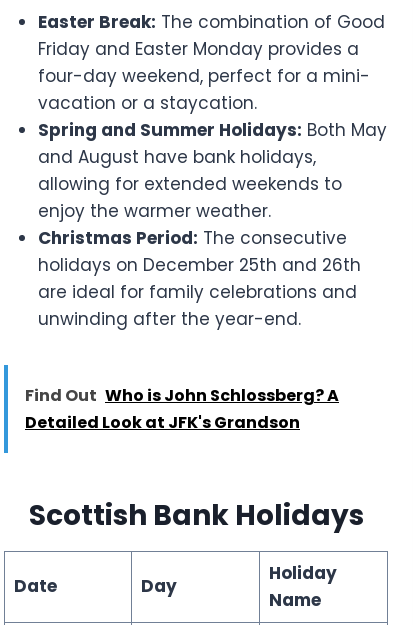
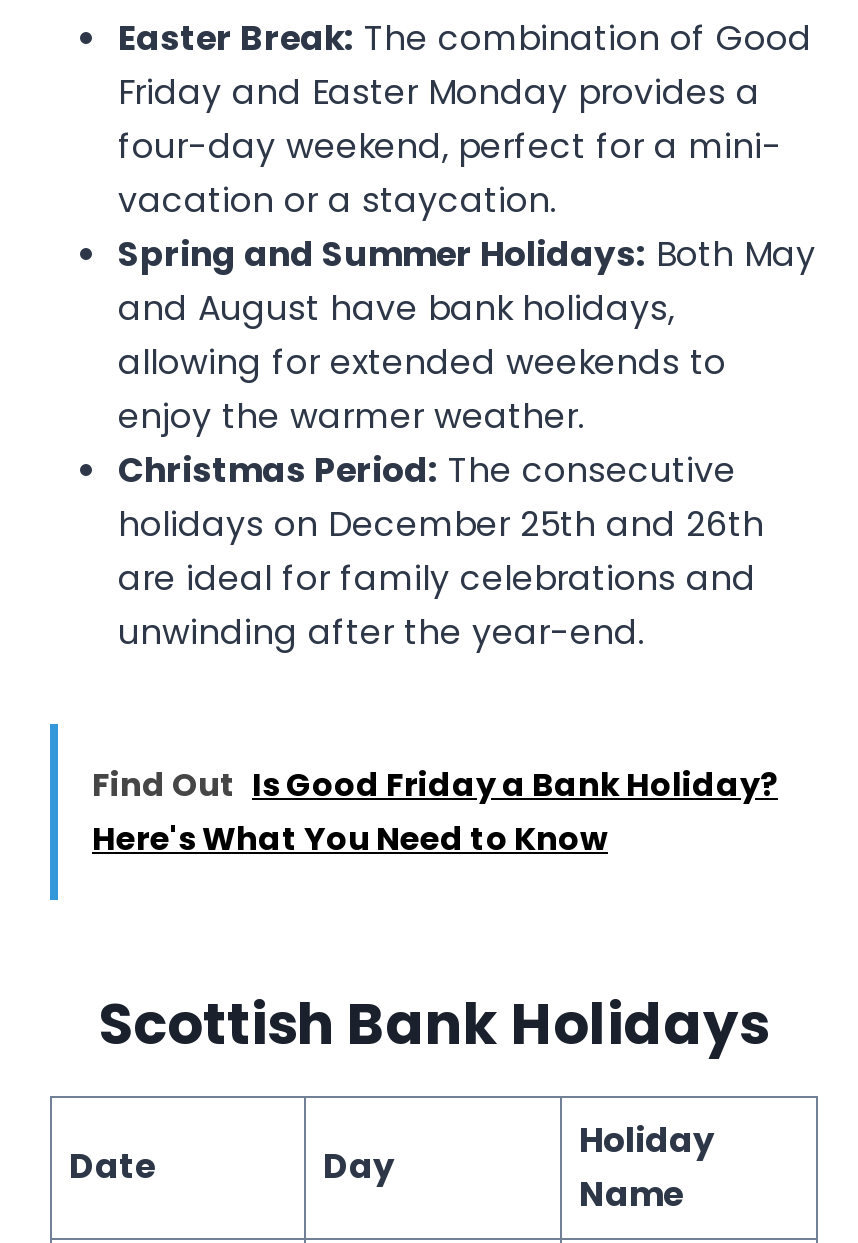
[25,384,339,434] Find Out Who is John Schlossberg? A | Detailed Look at JFK's Grandson -> [92,762,778,862] Find Out Is Good Friday a Bank Holiday? | Here's What You Need to Know

